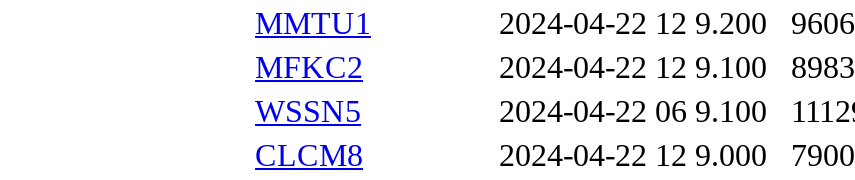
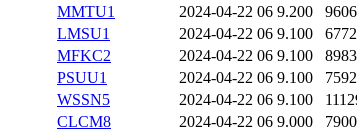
[499,7,855,41] 2024-04-22 12 9.200 9606 -> [179,3,357,20] 2024-04-22 06 9.200 9606
none -> [57,25,357,42] LMSU1 | 2024-04-22 06 9.100 | 6772
[499,51,855,85] 2024-04-22 12 9.100 8983 -> [179,47,357,64] 2024-04-22 06 9.100 8983
none -> [57,69,357,86] PSUU1 | 2024-04-22 06 9.100 | 7592
[499,139,855,173] 2024-04-22 12 9.000 7900 -> [179,113,357,130] 2024-04-22 06 9.000 7900

